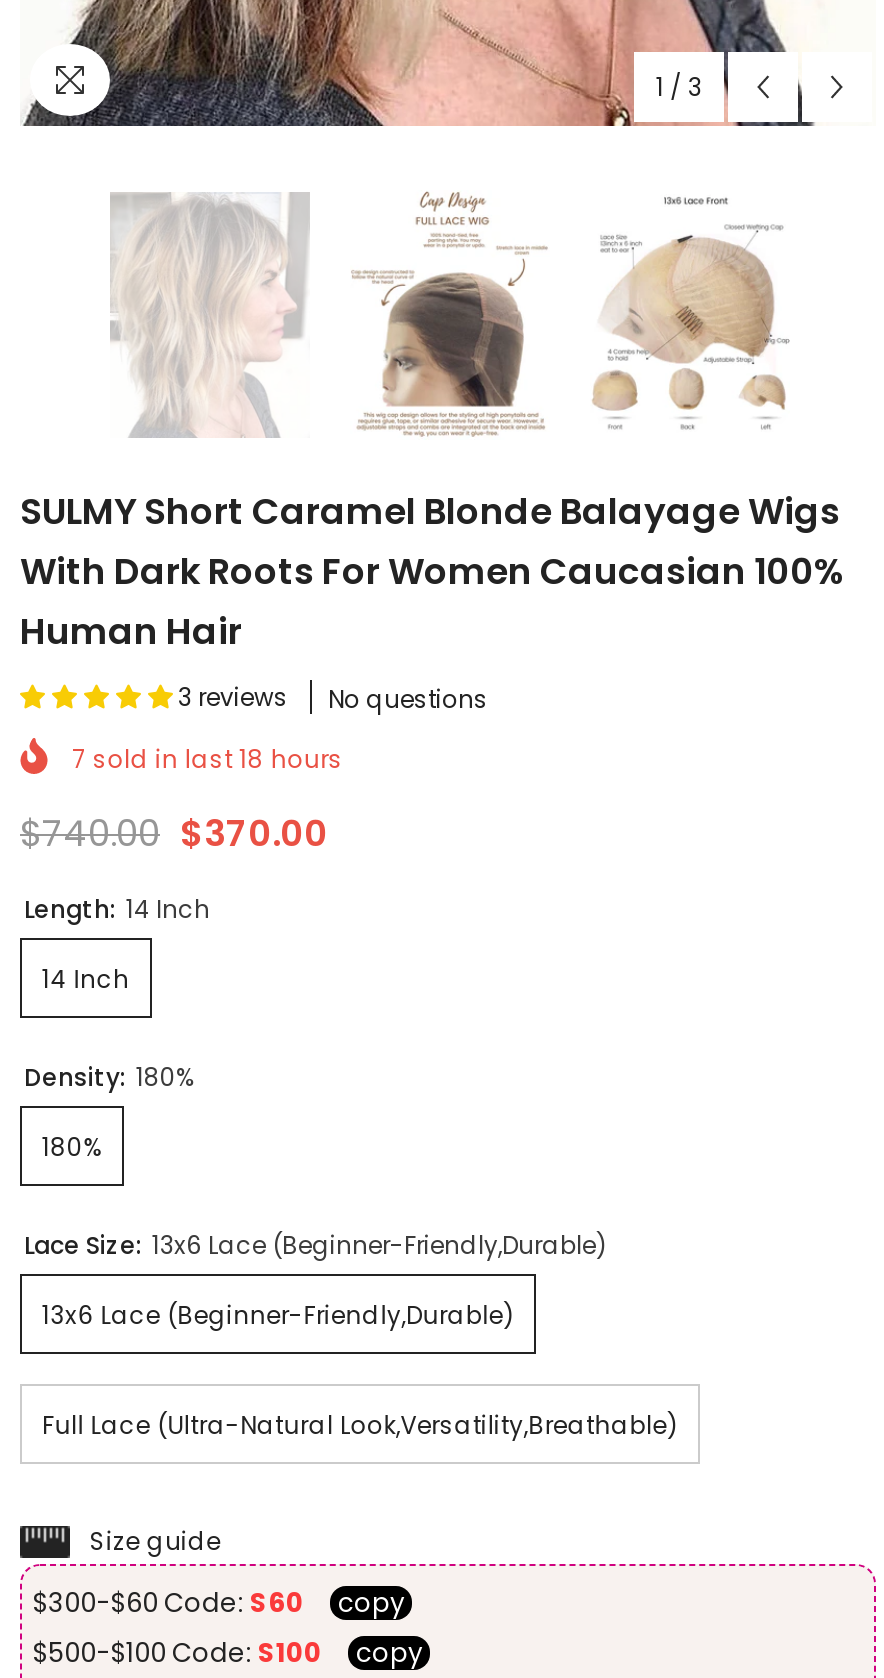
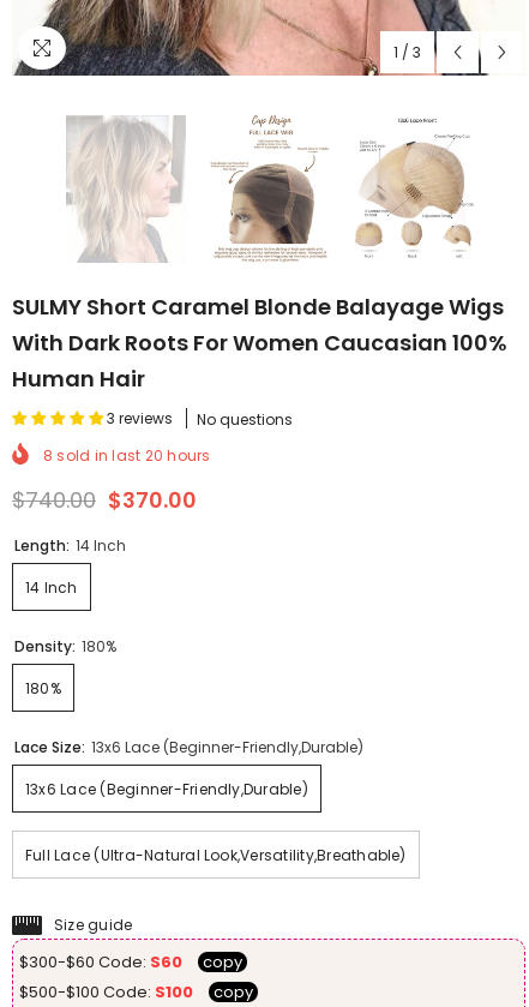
[72,742,343,776] 7 sold in last 18 hours -> [43,445,211,466] 8 sold in last 20 hours

